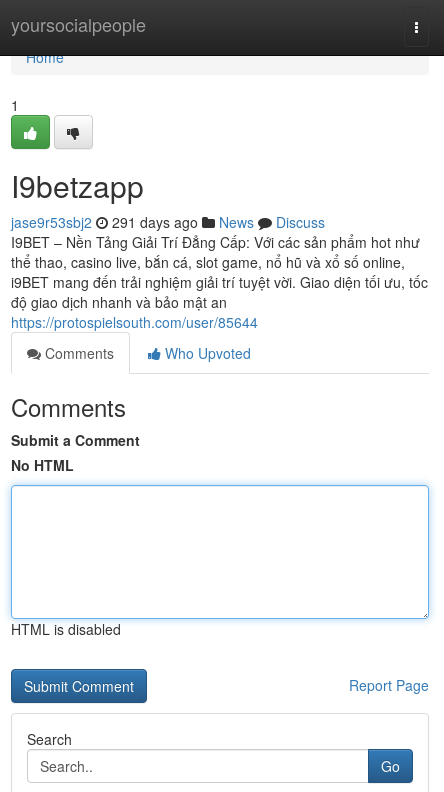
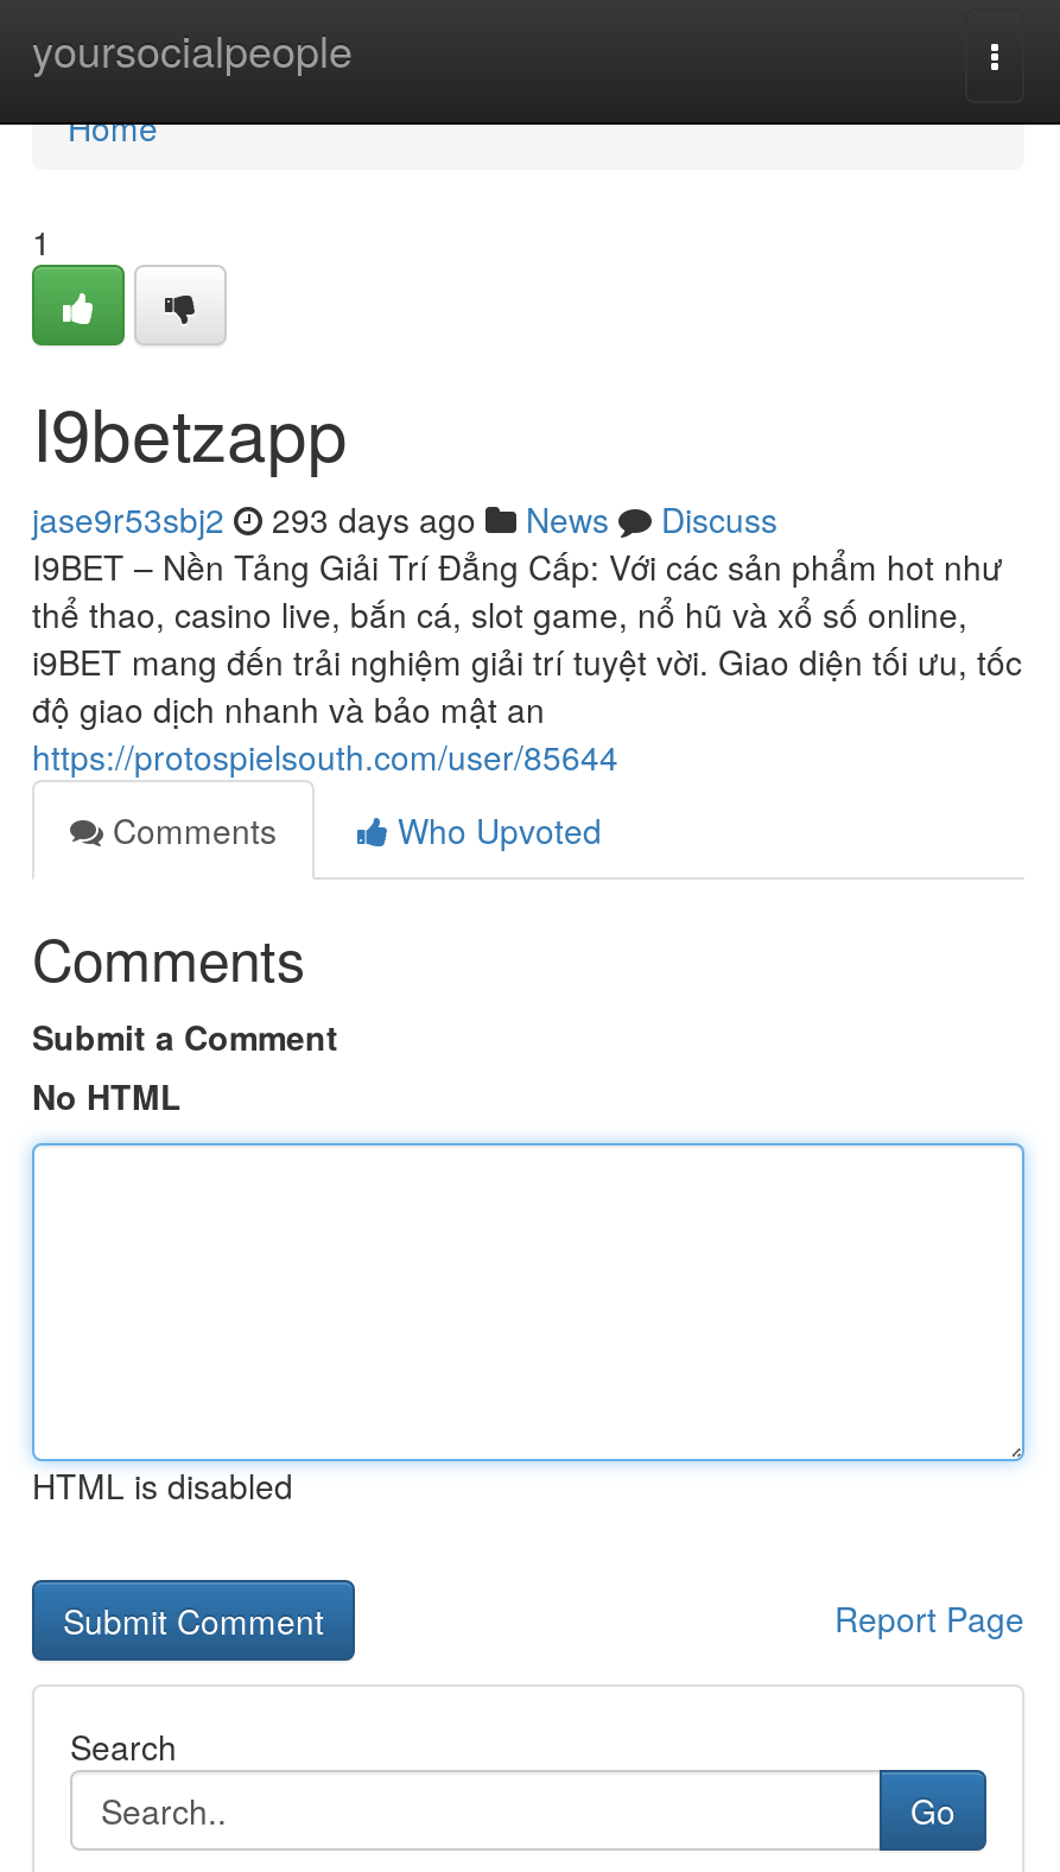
[11,212,325,232] jase9r53sbj2 291 days ago News Discuss -> [32,495,777,542] jase9r53sbj2 293 days ago News Discuss

